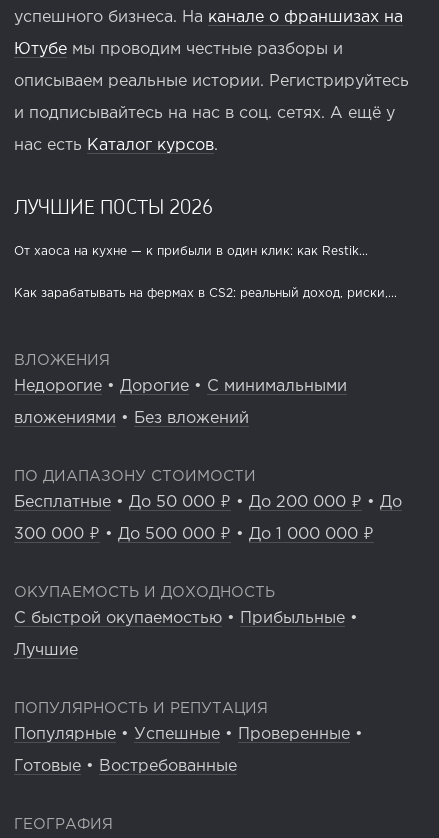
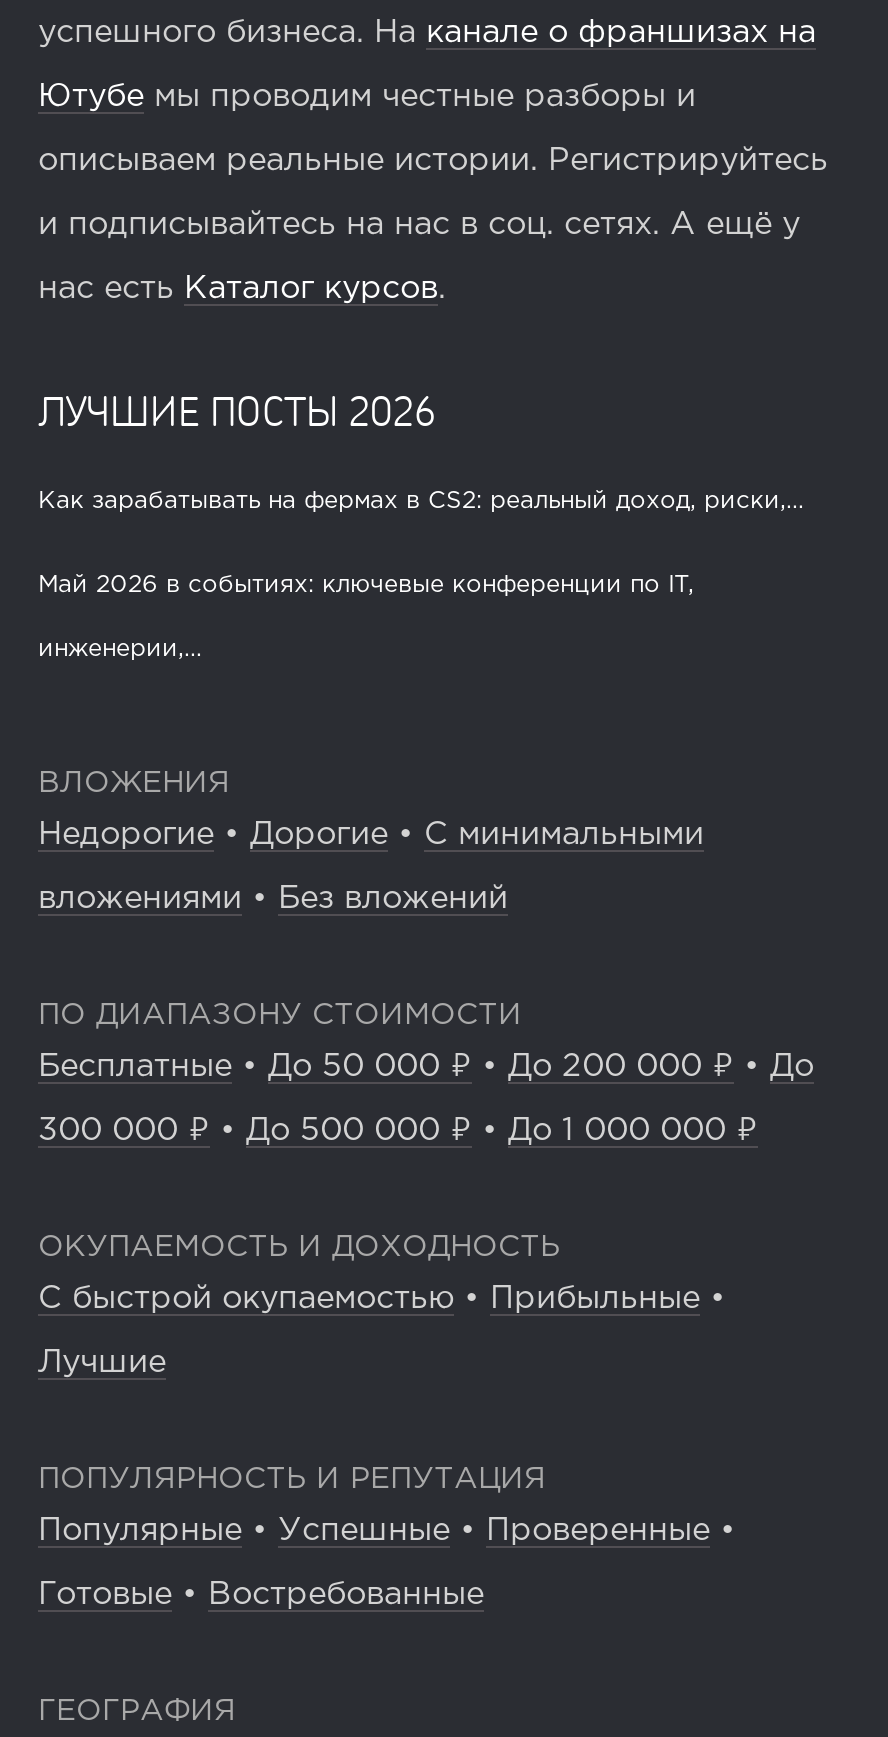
[14,246,368,257] От хаоса на кухне — к прибыли в один клик: как Restik... -> none
moved [14,288,397,299] -> [38,490,804,512]: Как зарабатывать на фермах в CS2: реальный доход, риски,...
none -> [38,574,694,660] Май 2026 в событиях: ключевые конференции по IT, | инженерии,...

